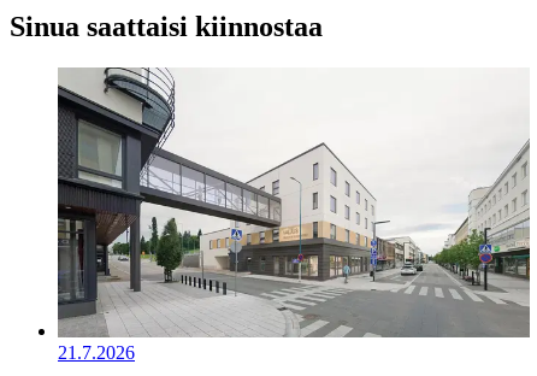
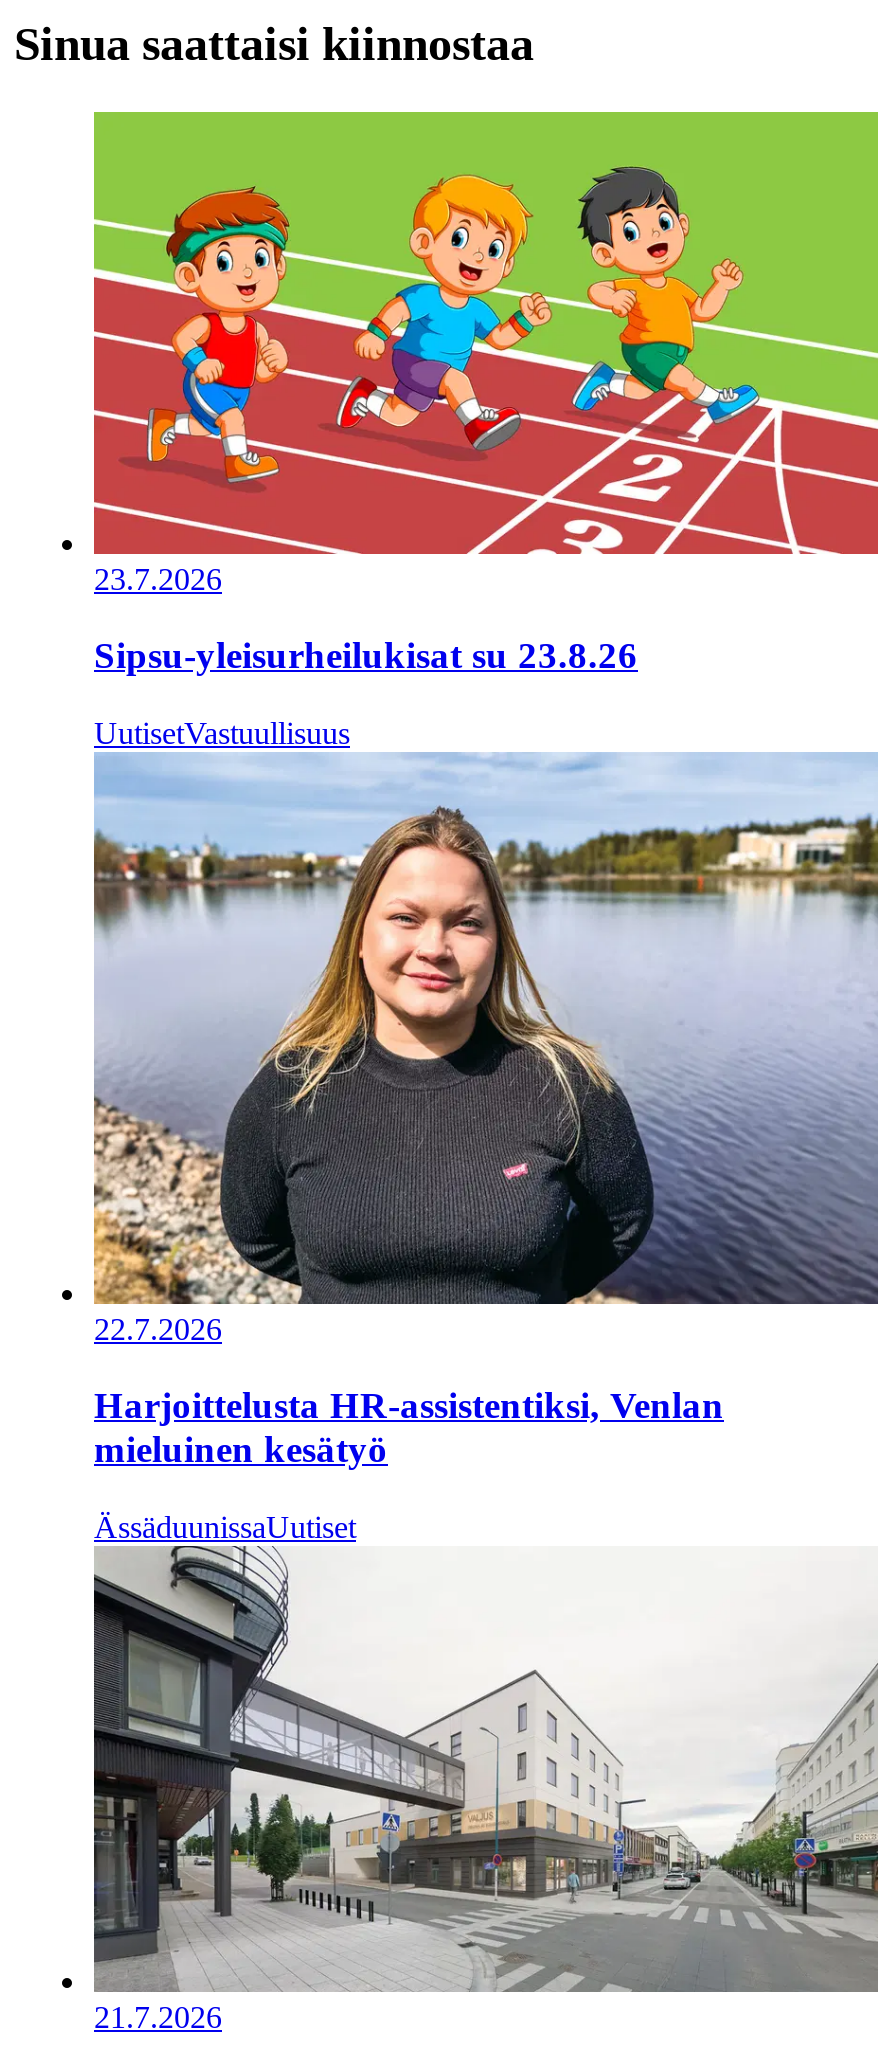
none -> [92,110,880,750] [image] | 23.7.2026 | Sipsu-yleisurheilukisat su 23.8.26 | UutisetVastuullisuus
none -> [92,752,880,1544] [image] | 22.7.2026 | Harjoittelusta HR-assistentiksi, Venlan | mieluinen kesätyö | ÄssäduunissaUutiset

